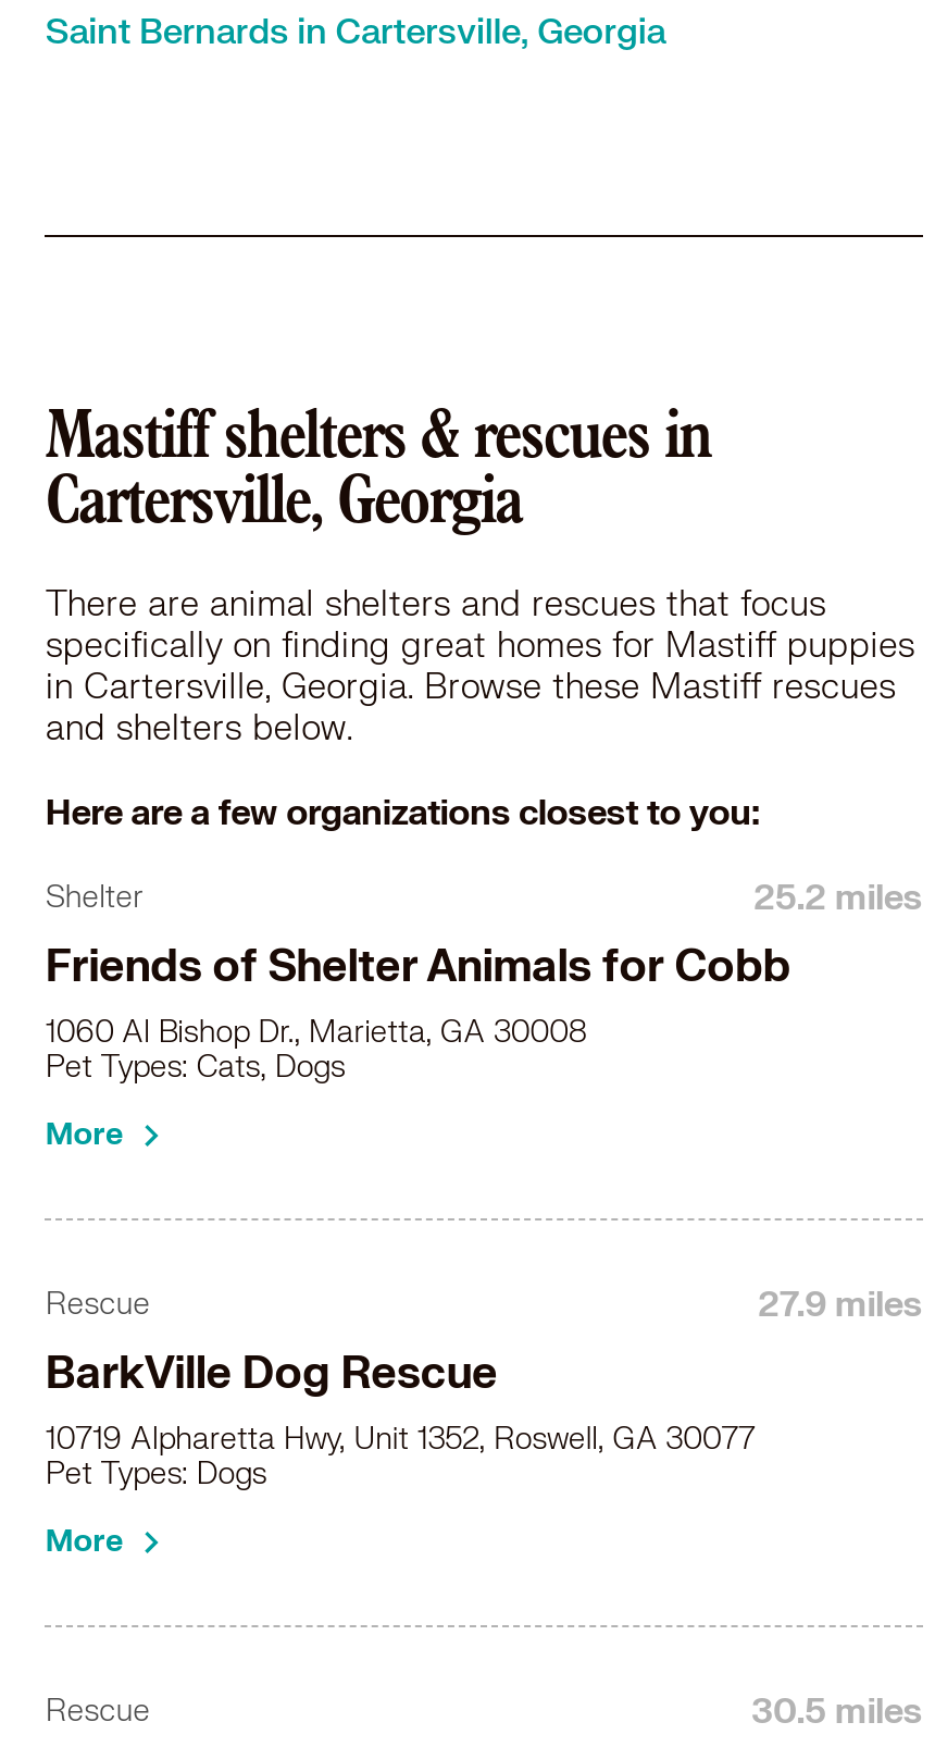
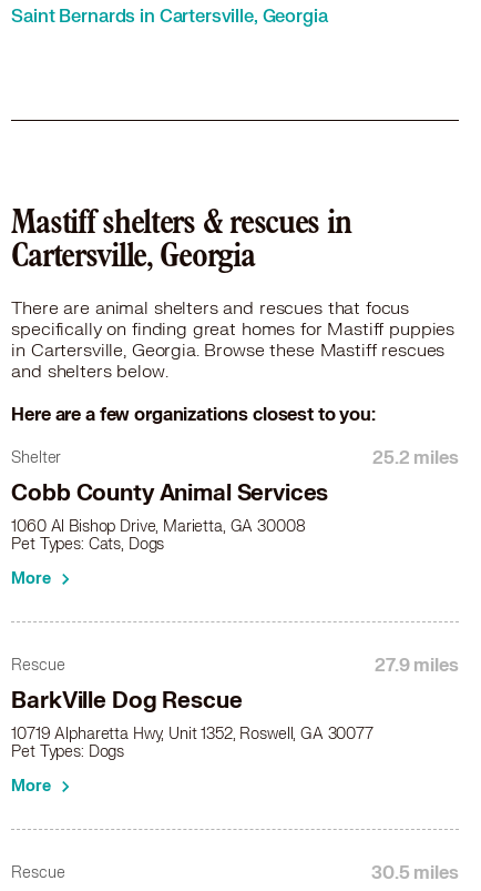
[45,939,791,1050] Friends of Shelter Animals for Cobb | 1060 Al Bishop Dr., Marietta, GA 30008 -> [12,479,328,536] Cobb County Animal Services | 1060 Al Bishop Drive, Marietta, GA 30008

